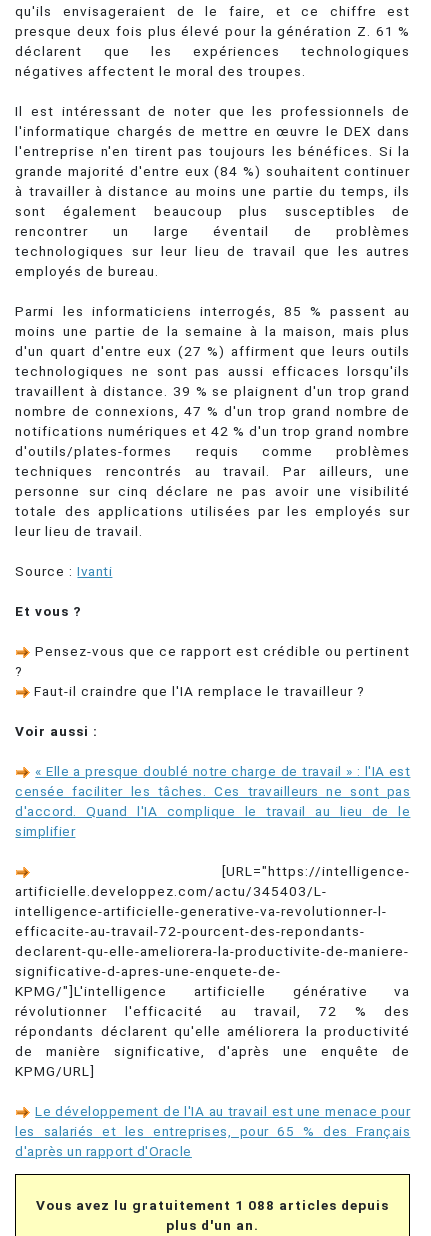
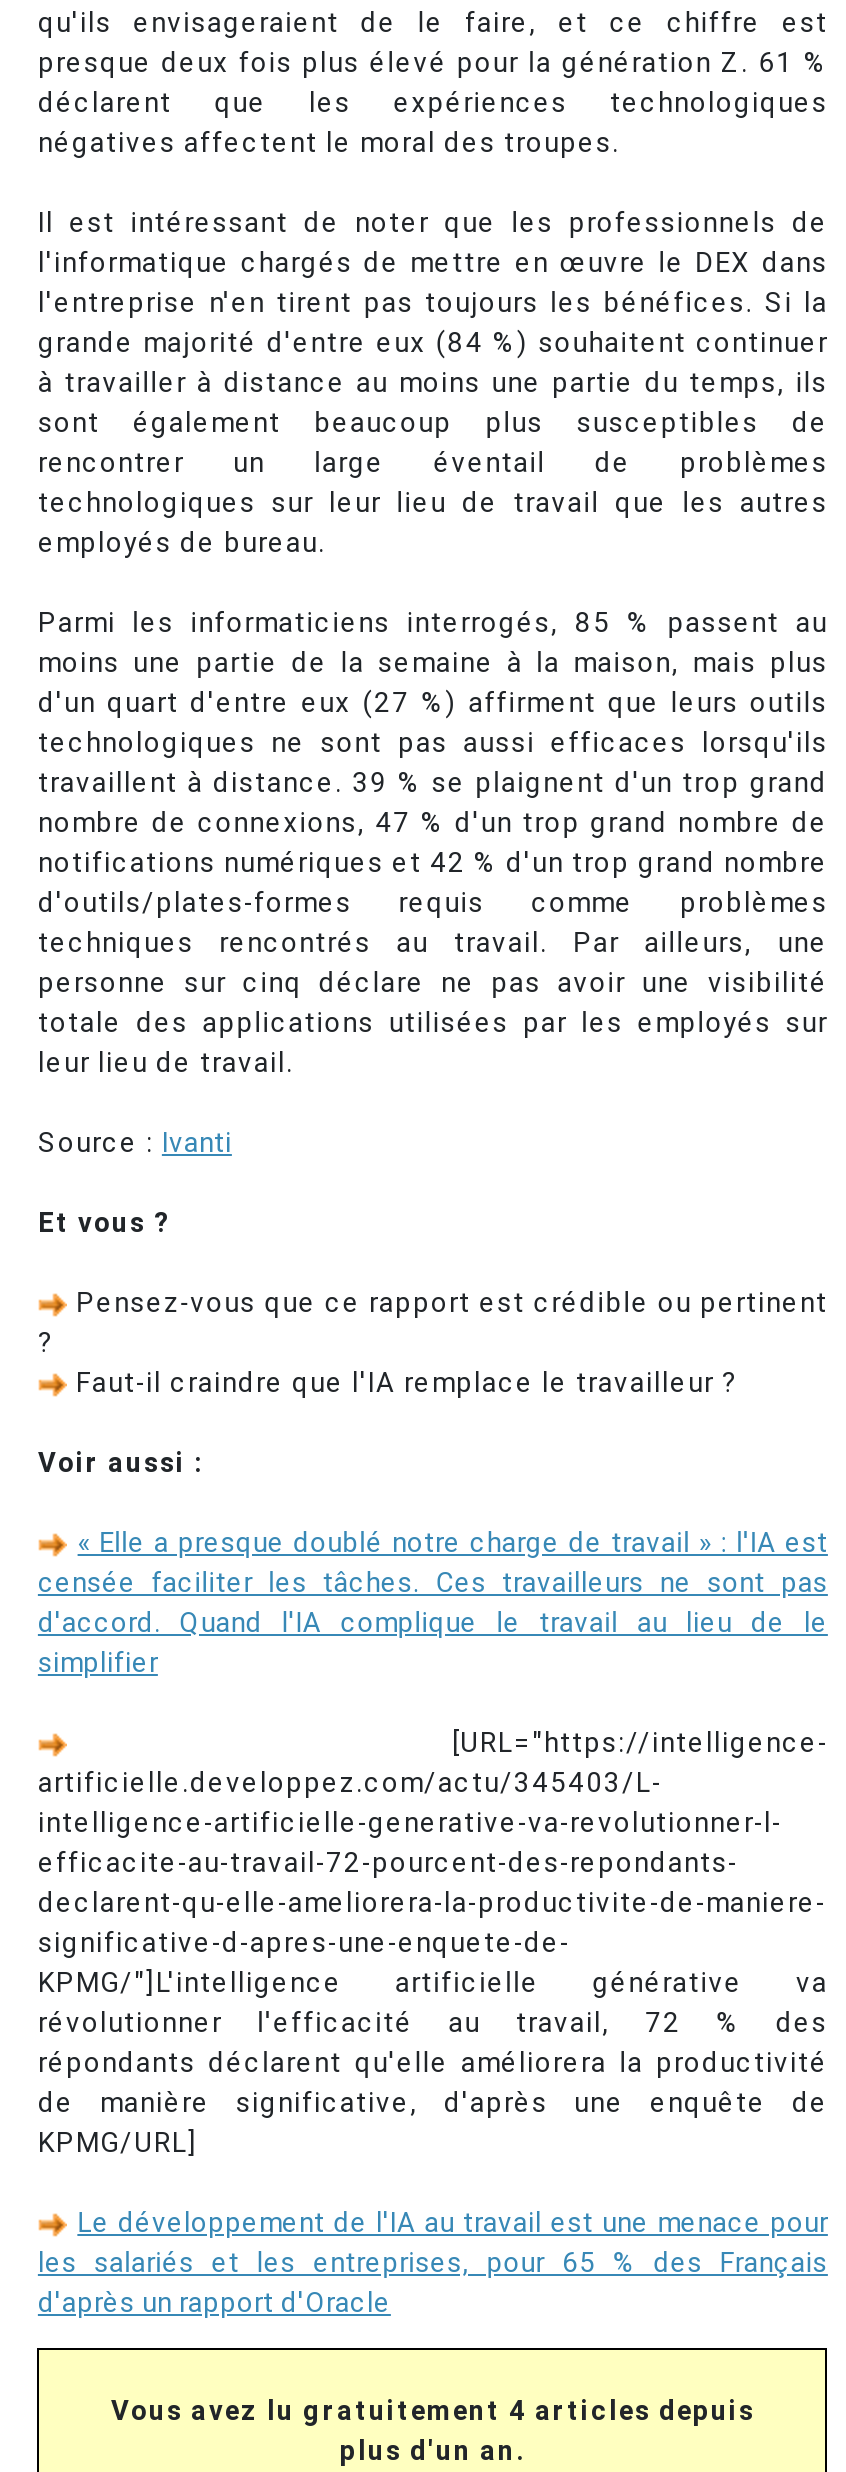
[36,1197,389,1213] Vous avez lu gratuitement 1 088 articles depuis -> [111,2395,755,2427] Vous avez lu gratuitement 4 articles depuis

